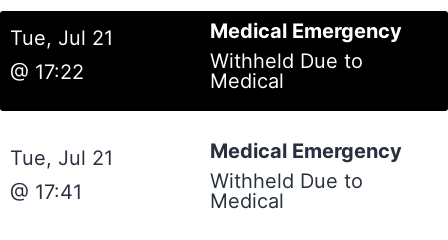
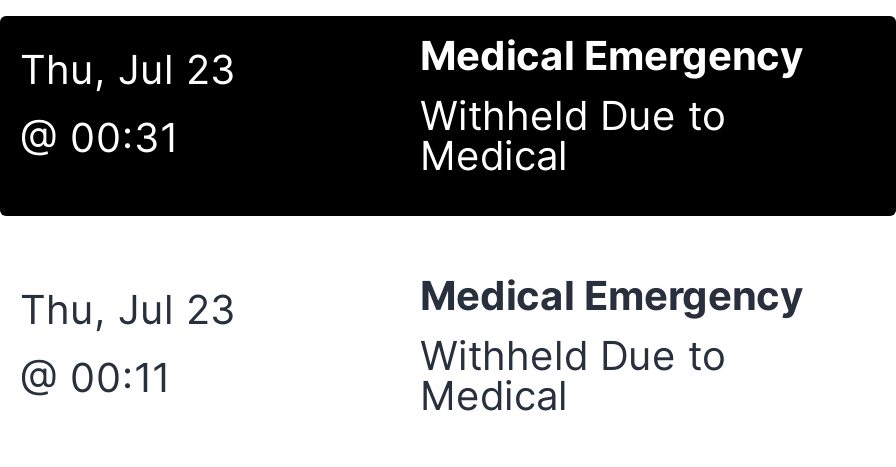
[10,26,113,50] Tue, Jul 21 -> [20,46,236,94] Thu, Jul 23
[10,60,84,84] @ 17:22 -> [20,114,178,162] @ 00:31
[10,146,113,170] Tue, Jul 21 -> [20,286,236,334] Thu, Jul 23
[10,180,82,204] @ 17:41 -> [20,354,170,402] @ 00:11

